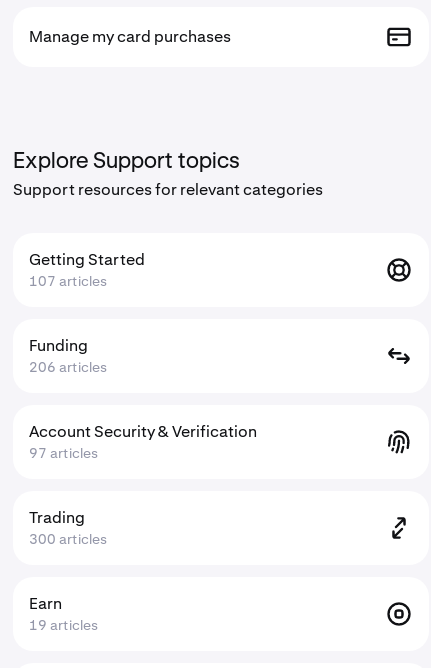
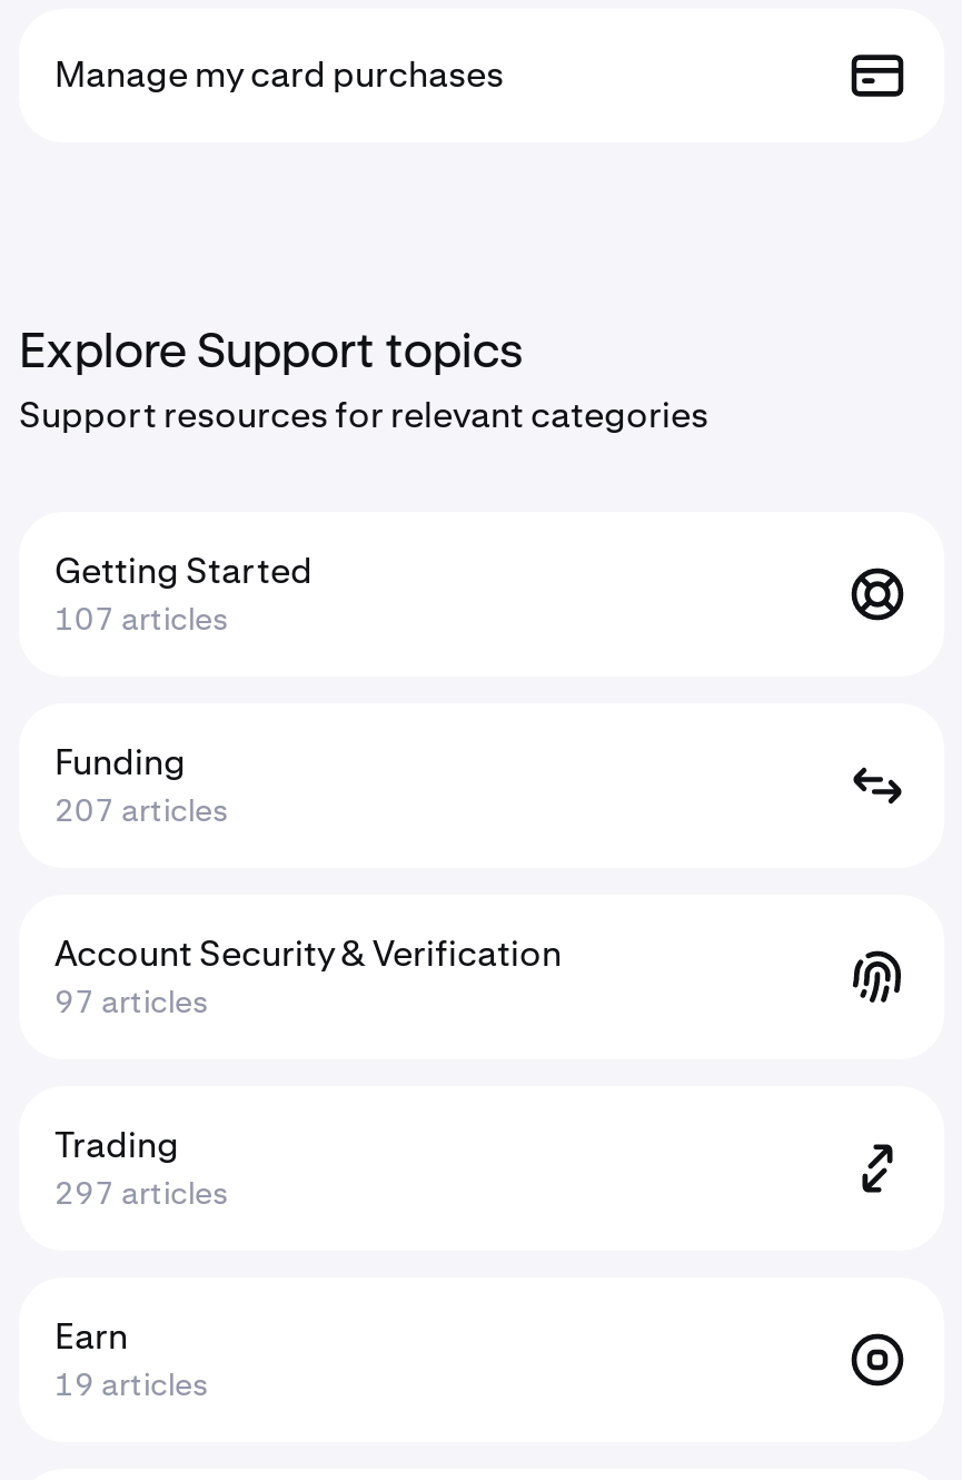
[29,358,107,376] 206 articles -> [54,790,228,830] 207 articles
[29,530,107,548] 300 articles -> [54,1173,228,1213] 297 articles

